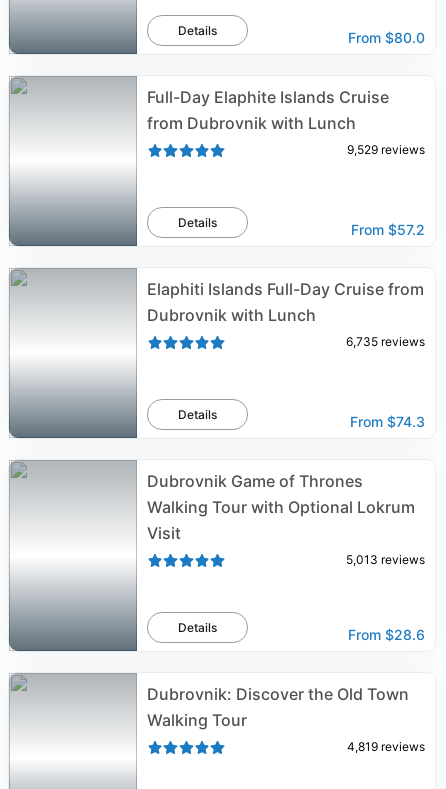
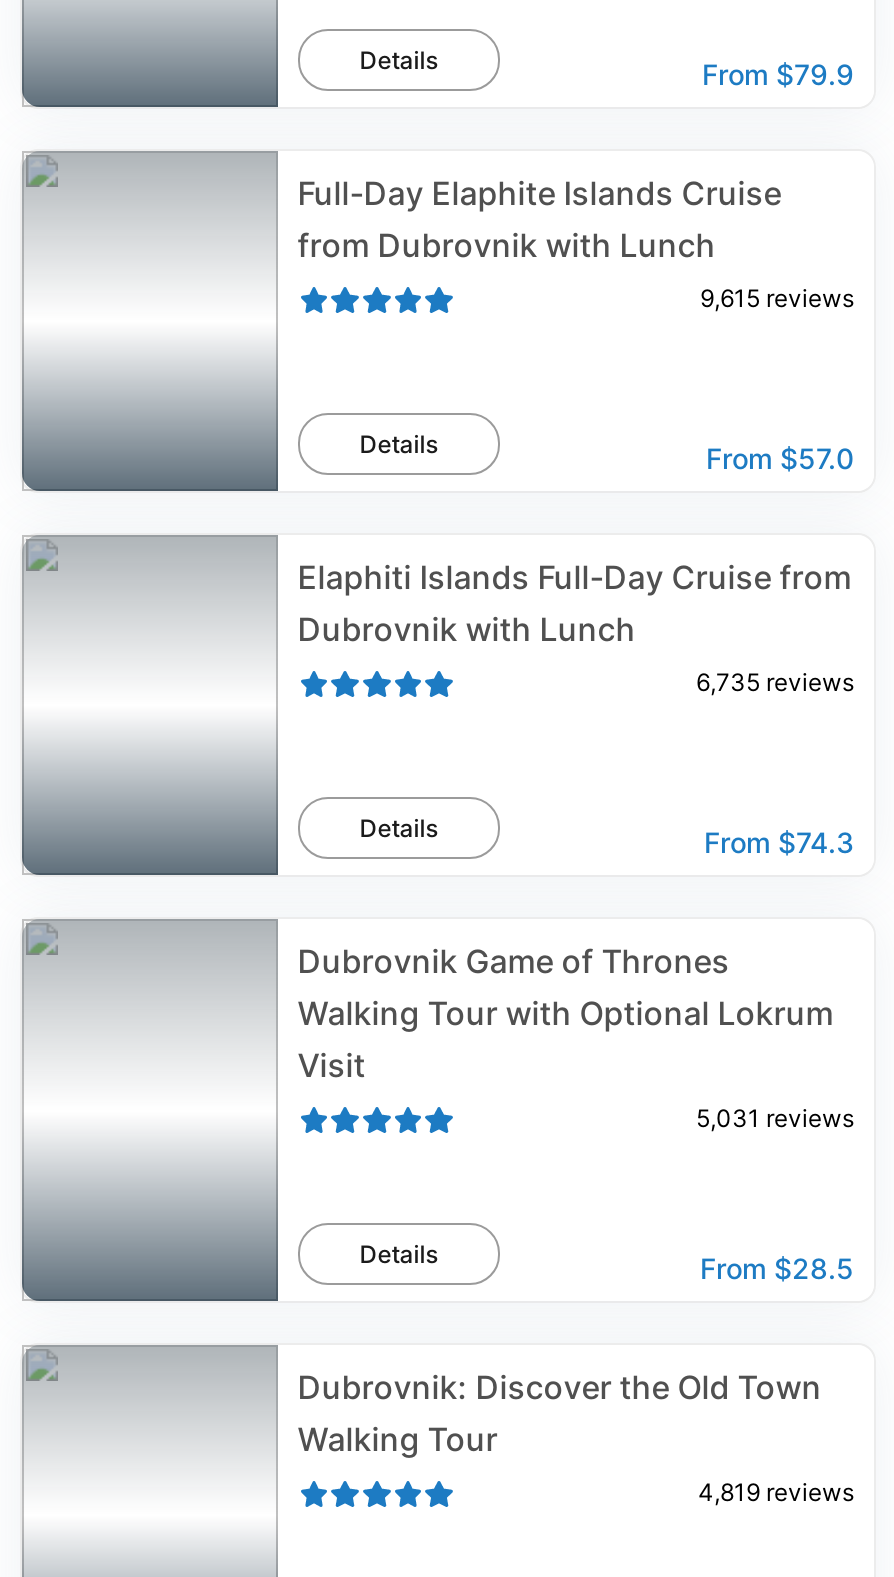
[348,29,425,46] From $80.0 -> [702,57,854,91] From $79.9
[347,142,425,157] 9,529 reviews -> [700,283,854,313] 9,615 reviews
[351,221,425,238] From $57.2 -> [706,441,854,475] From $57.0
[346,552,425,567] 5,013 reviews -> [696,1103,854,1133] 5,031 reviews
[348,626,425,643] From $28.6 -> [700,1251,854,1285] From $28.5

